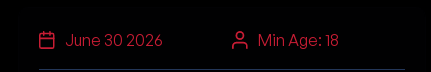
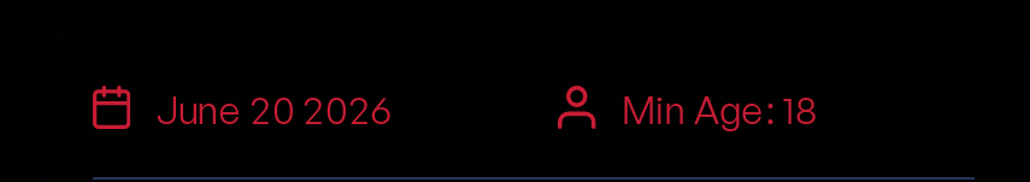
[65,30,163,50] June 30 2026 -> [156,87,392,135] June 20 2026

